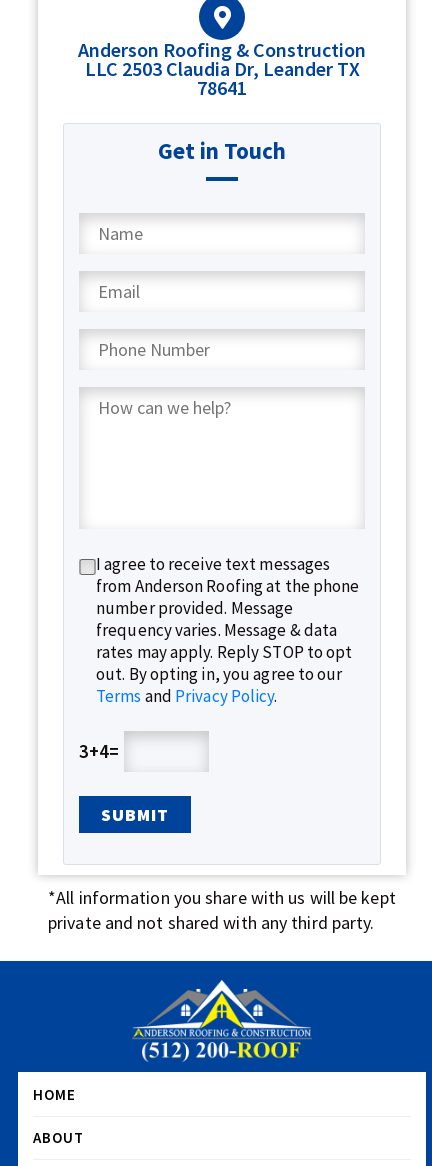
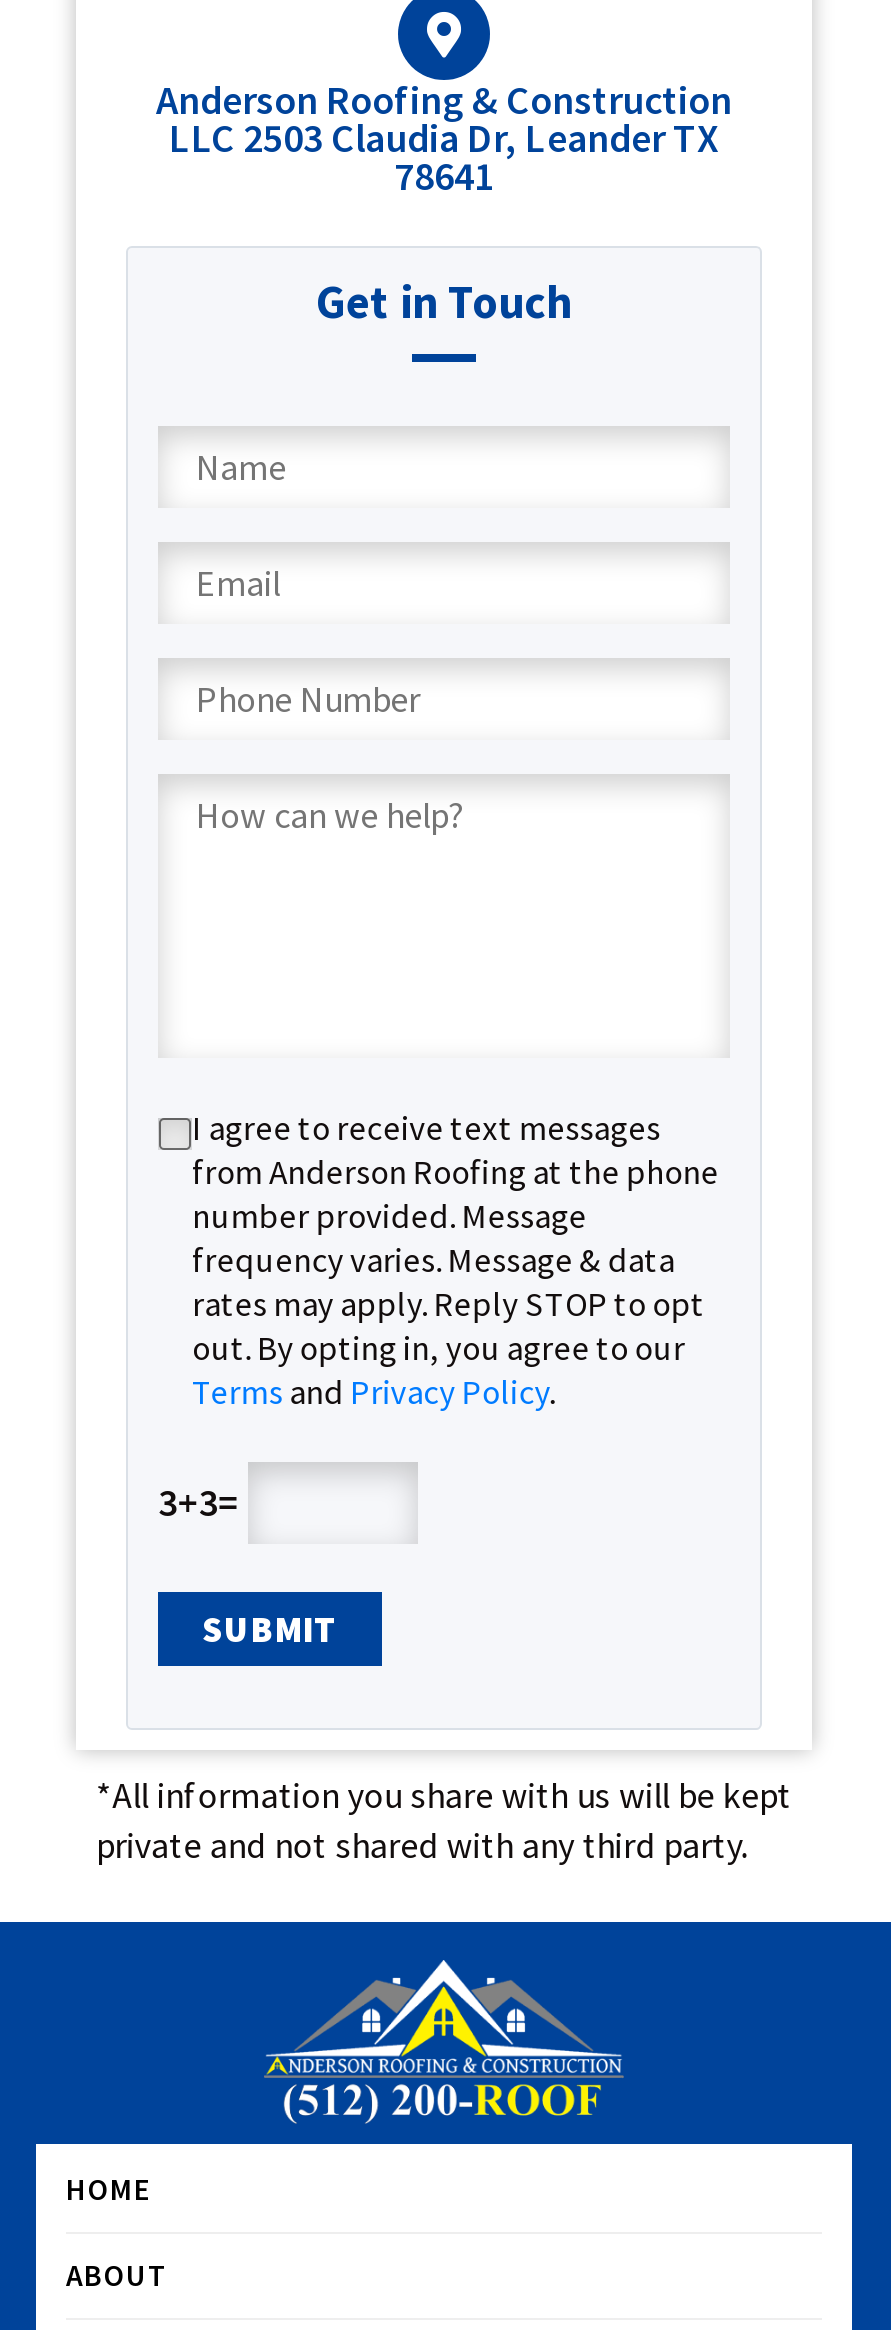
[79,739,119,763] 3+4= -> [158,1478,239,1526] 3+3=

